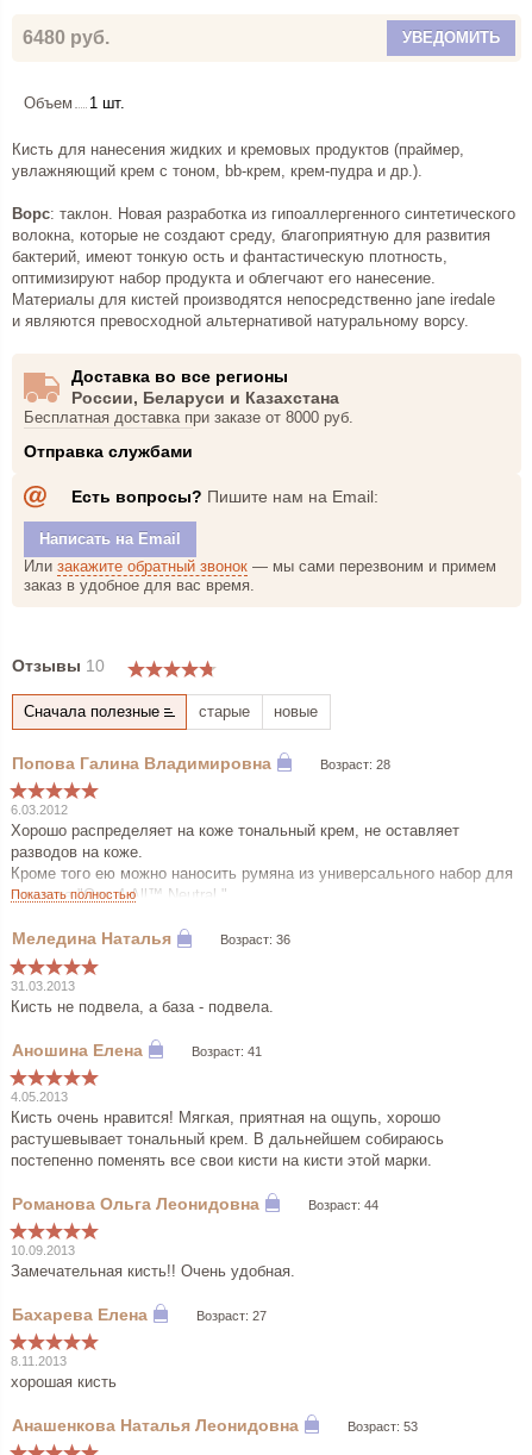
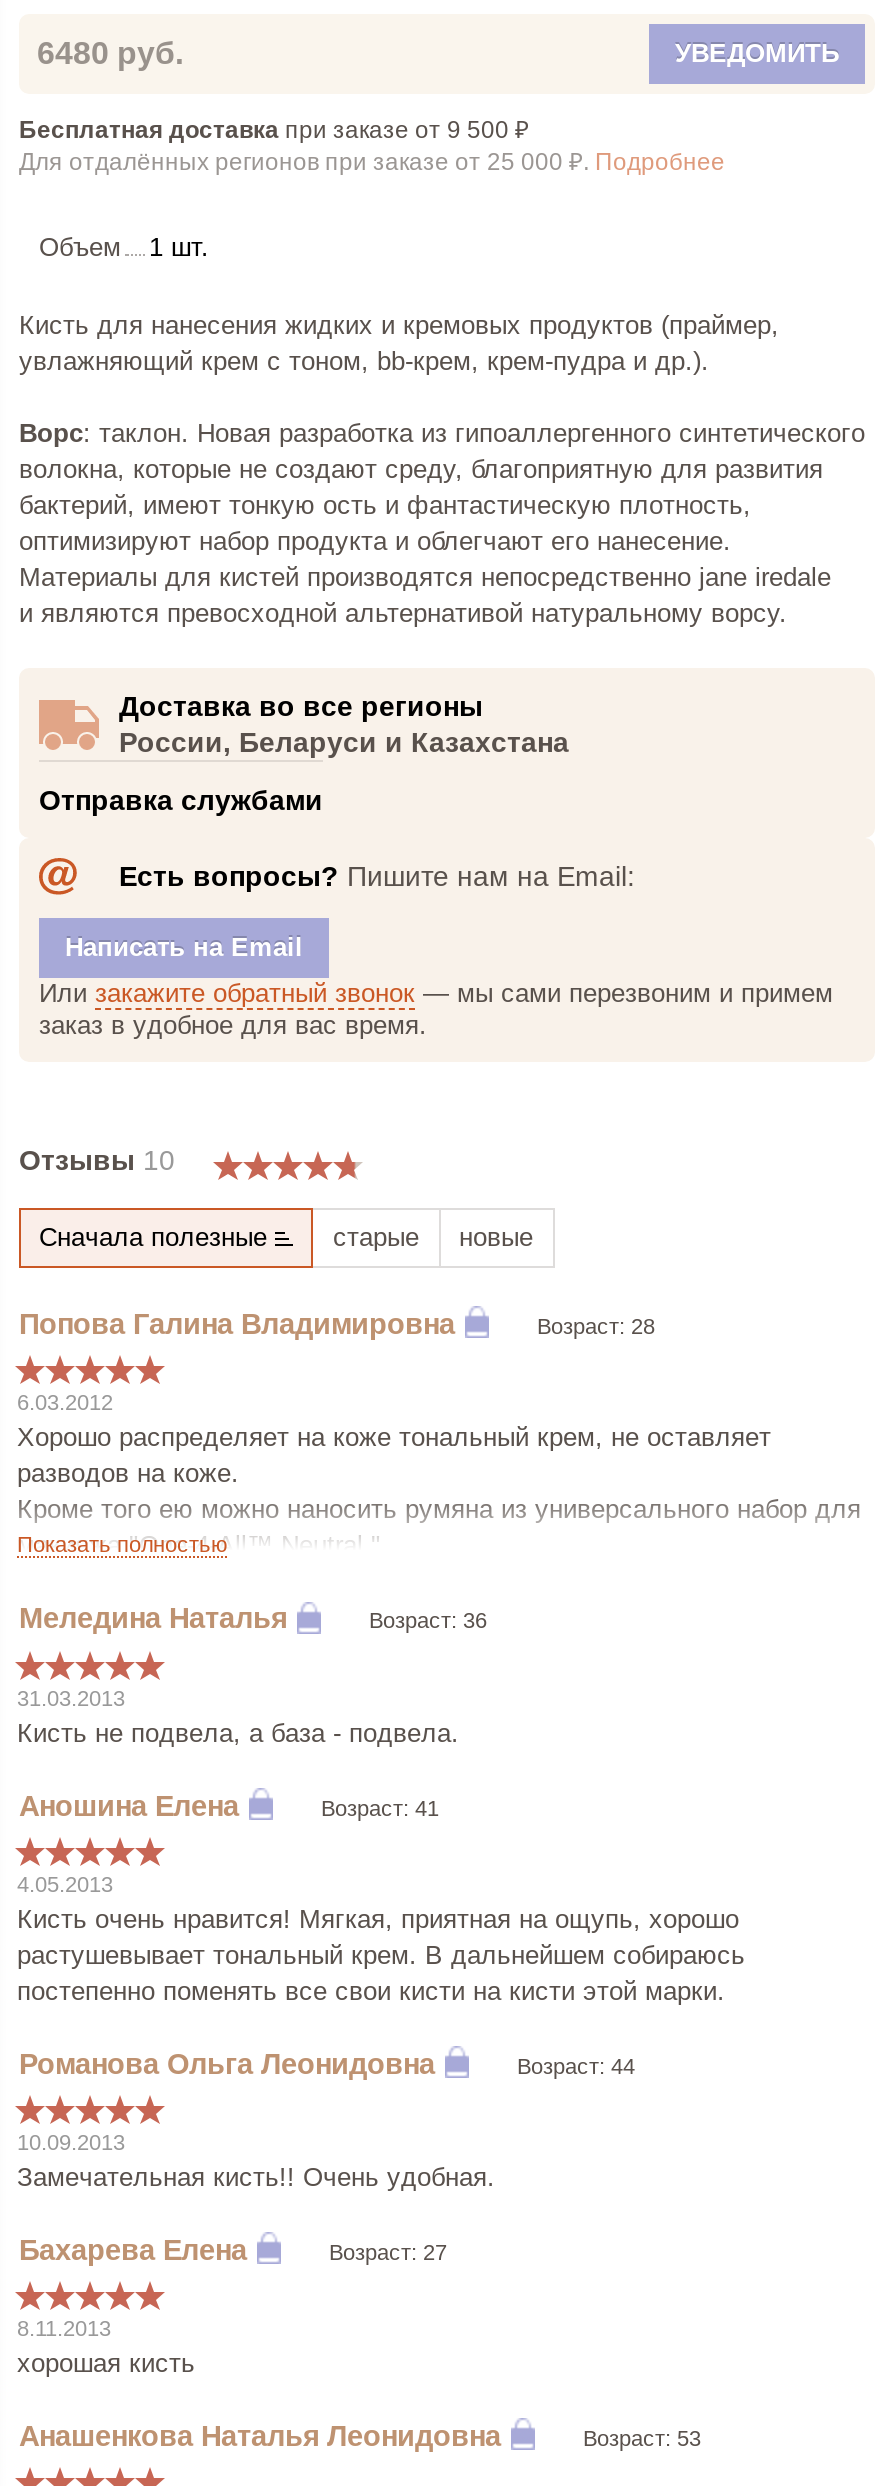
none -> [19,117,725,177] Бесплатная доставка при заказе от 9 500 ₽ | Для отдалённых регионов при заказе от 25 000 ₽. Подробнее
moved [12,94,515,408] -> [19,233,865,759]: Объем | 1 шт. | Кисть для нанесения жидких и кремовых продуктов (праймер, | ... | Доставка во все регионы | России, Беларуси и Казахстана
[24,409,353,427] Бесплатная доставка при заказе от 8000 руб. -> none

